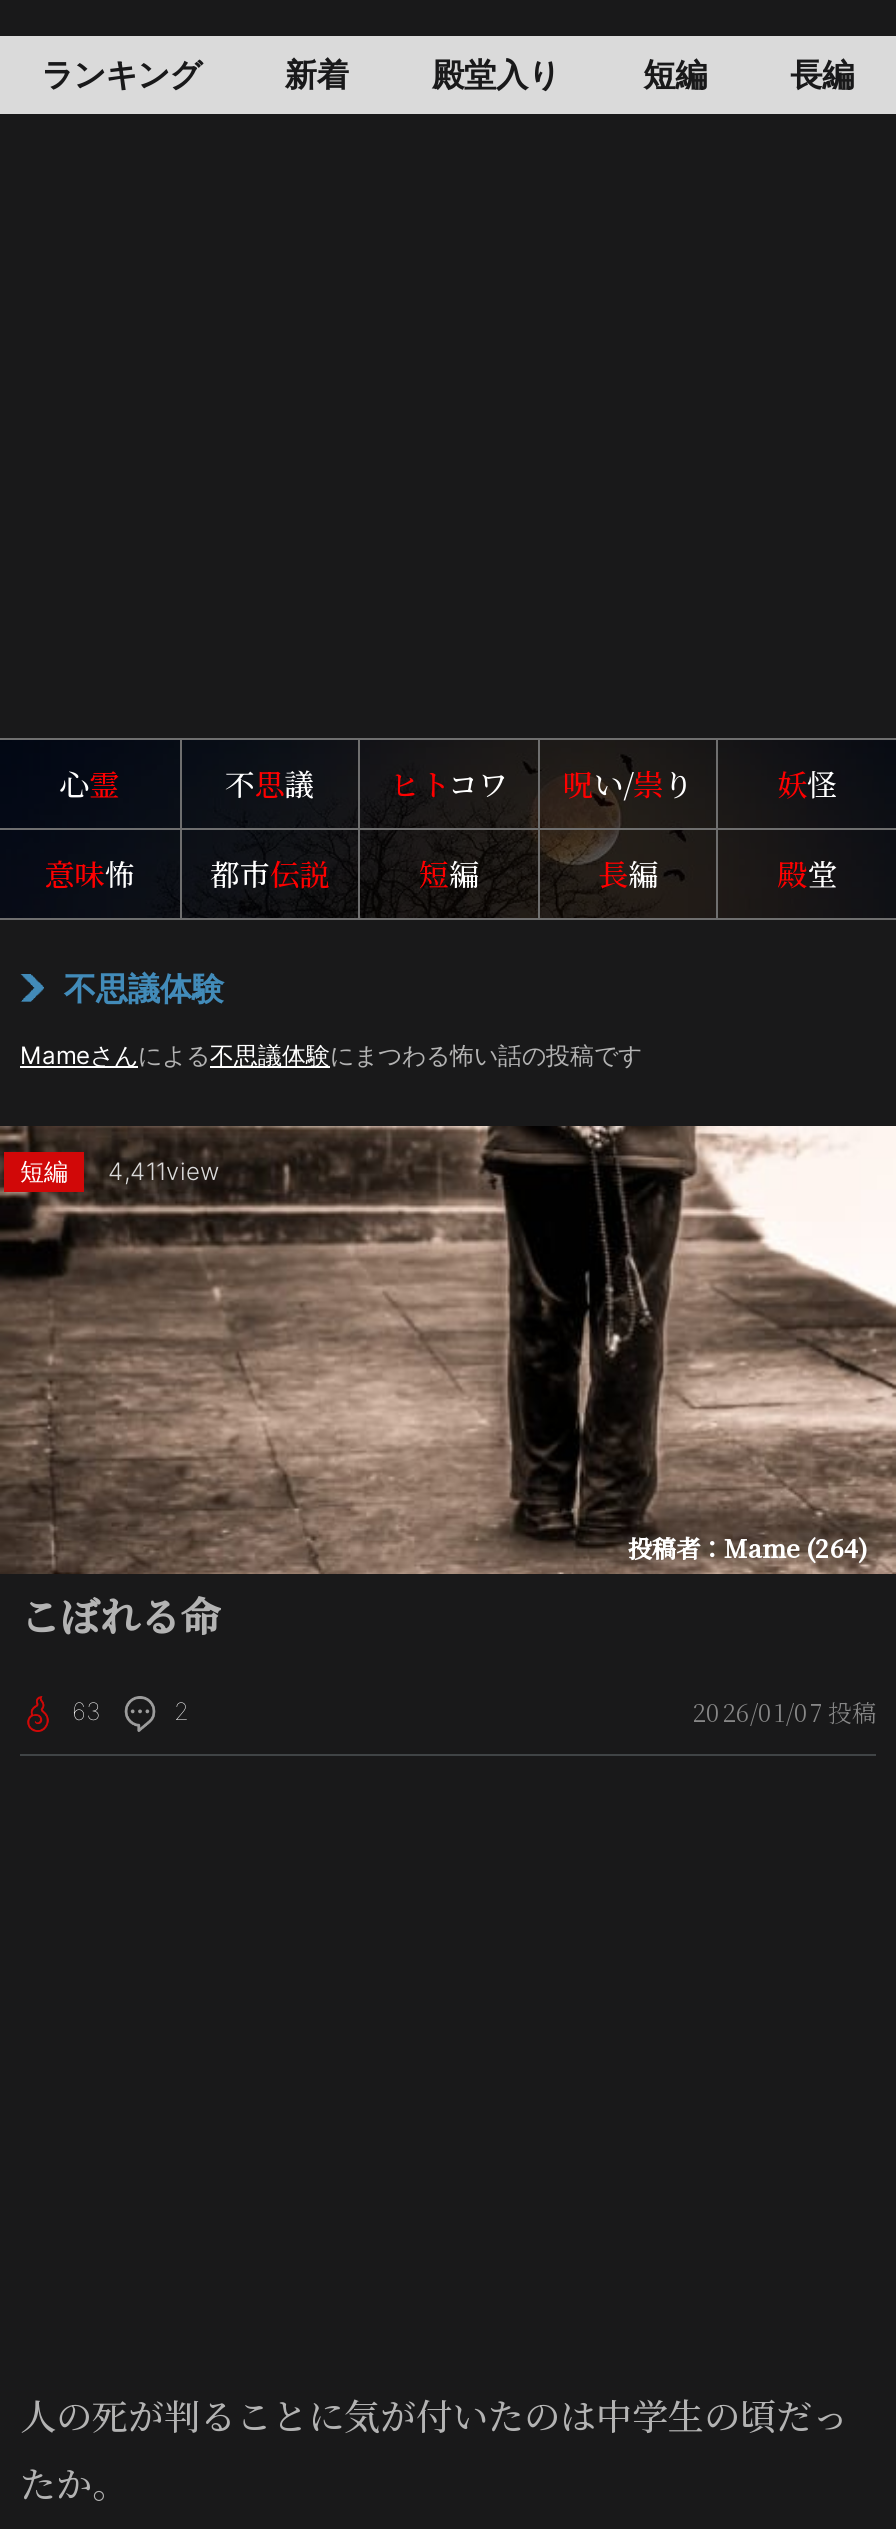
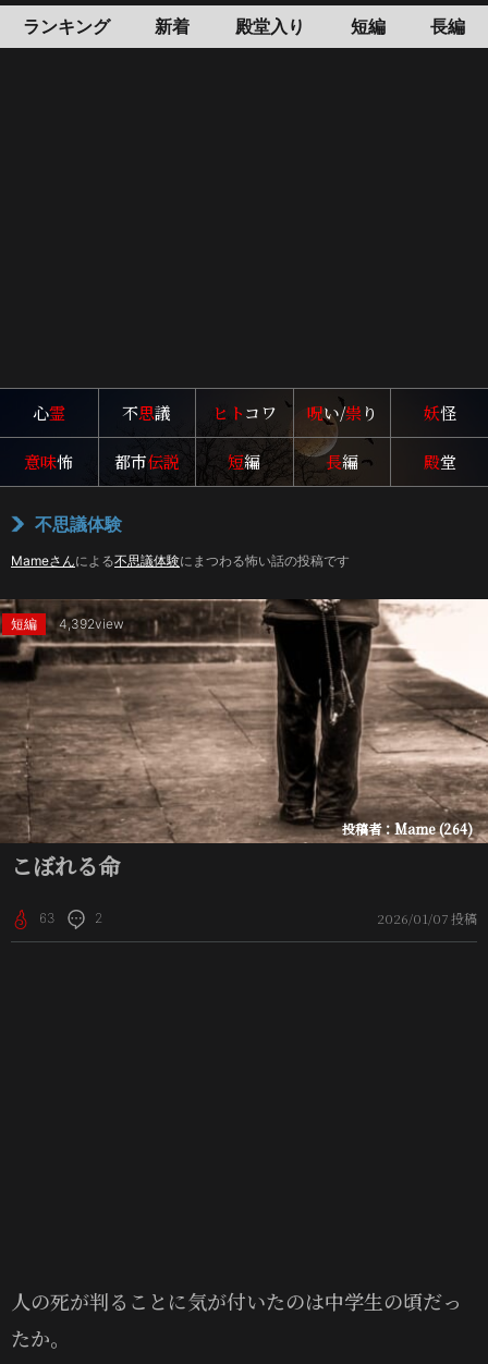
[20,1156,220,1186] 短編 4,411view -> [11,615,124,632] 短編 4,392view

